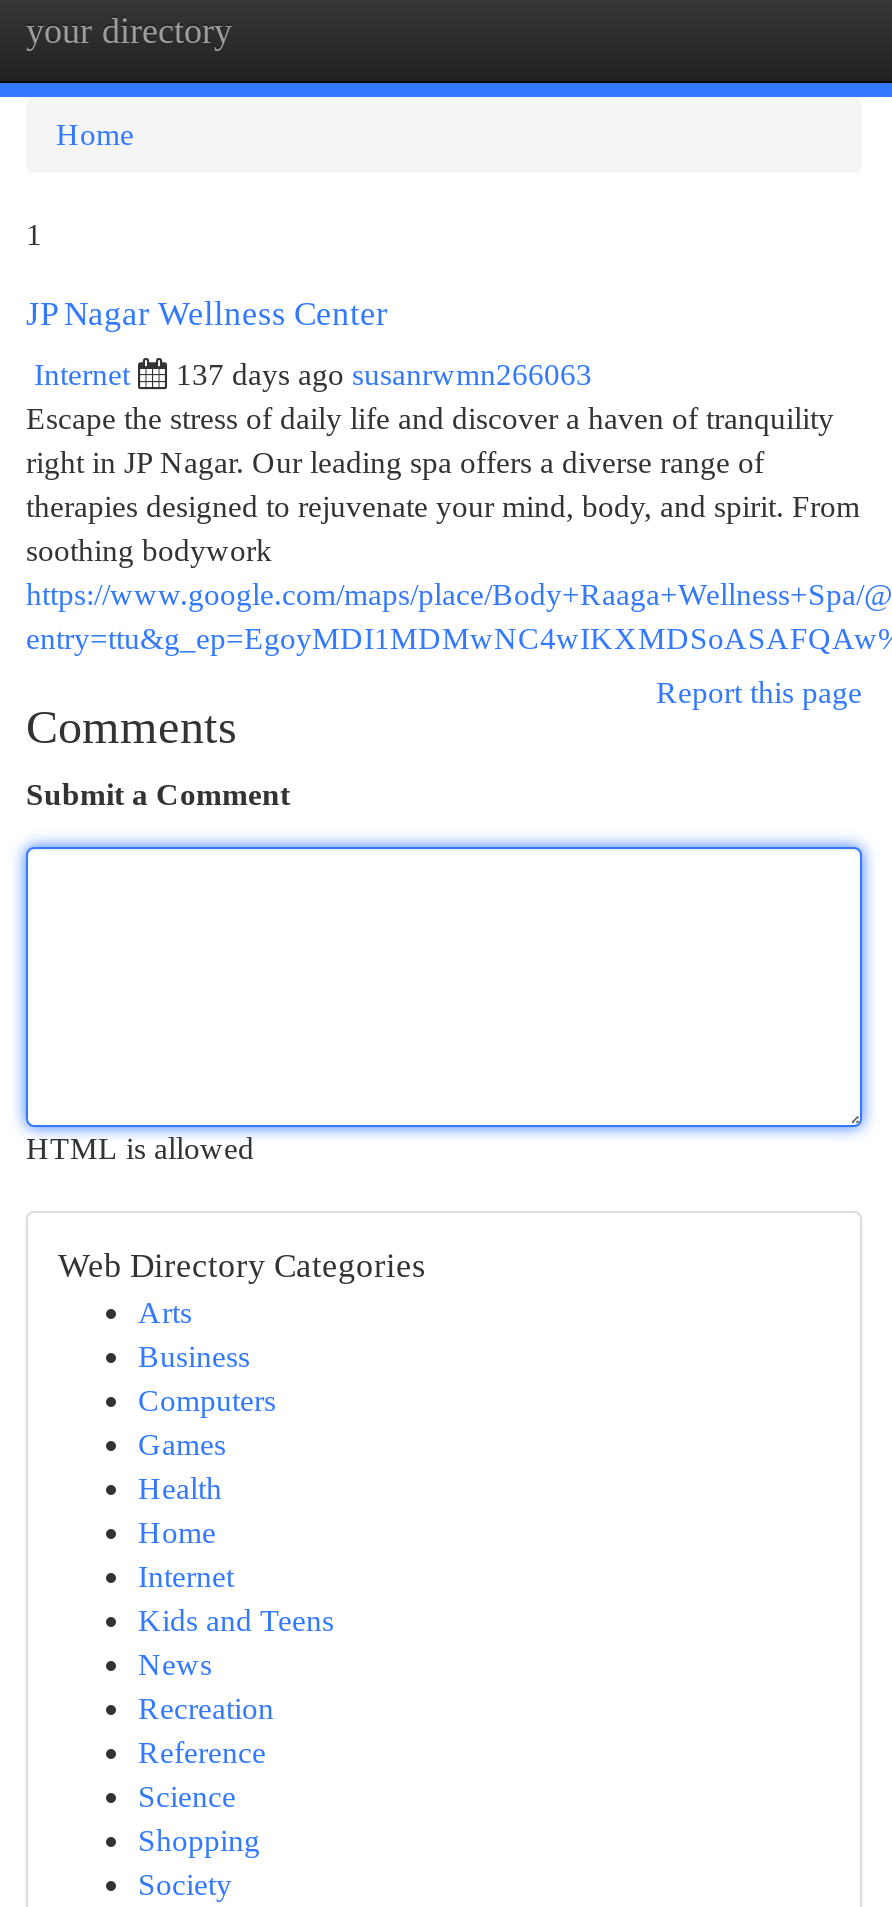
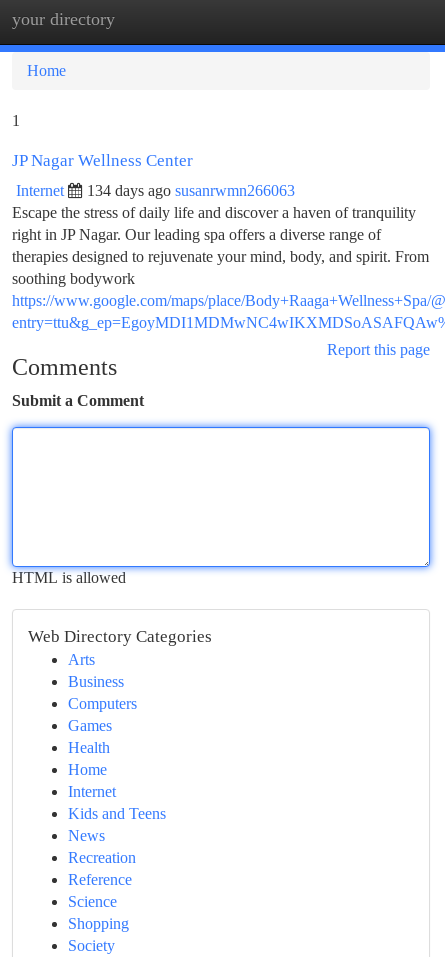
[176,357,592,391] 137 days ago susanrwmn266063 -> [87,182,295,199] 134 days ago susanrwmn266063

